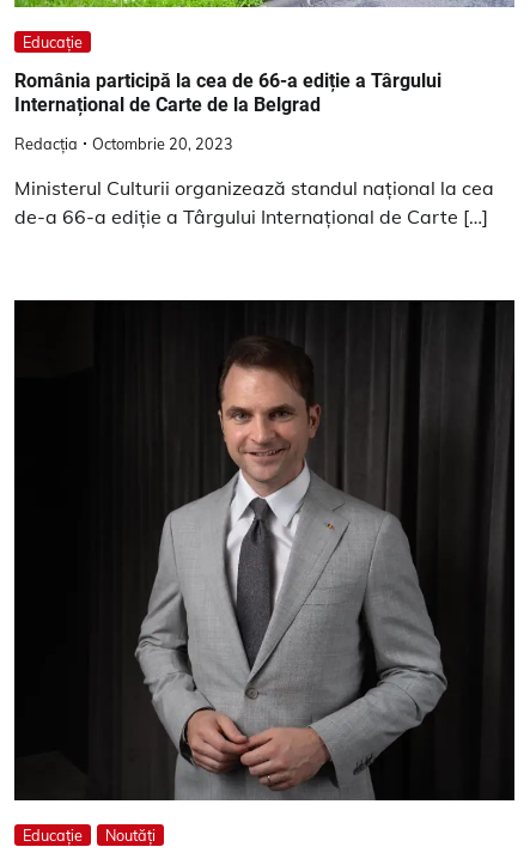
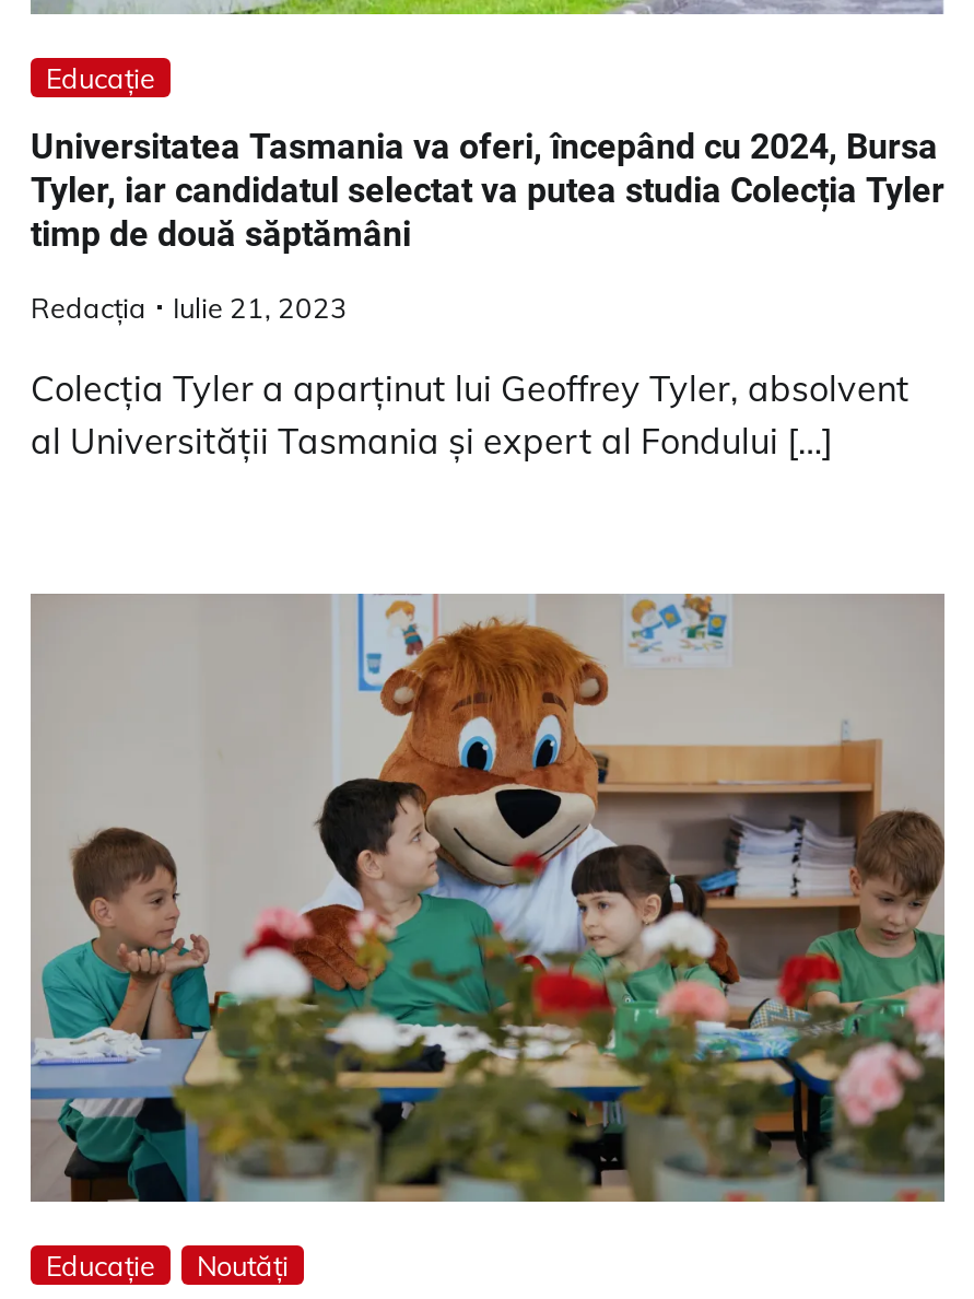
[14,69,441,116] România participă la cea de 66-a ediție a Târgului | Internațional de Carte de la Belgrad -> [31,126,944,255] Universitatea Tasmania va oferi, începând cu 2024, Bursa | Tyler, iar candidatul selectat va putea studia Colecția Tyler | timp de două săptămâni
[14,134,233,153] Redacția Octombrie 20, 2023 -> [31,288,348,323] Redacția Iulie 21, 2023
moved [14,134,78,153] -> [31,288,146,323]: Redacția
[14,176,494,228] Ministerul Culturii organizează standul național la cea | de-a 66-a ediție a Târgului Internațional de Carte […] -> [31,365,910,461] Colecția Tyler a aparținut lui Geoffrey Tyler, absolvent | al Universității Tasmania și expert al Fondului […]
[13,299,516,802] [image] -> [28,593,947,1205] [image]

